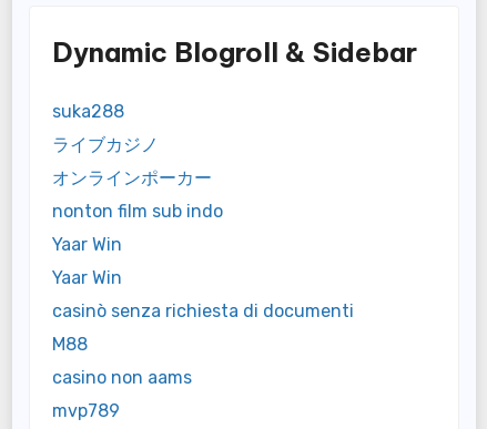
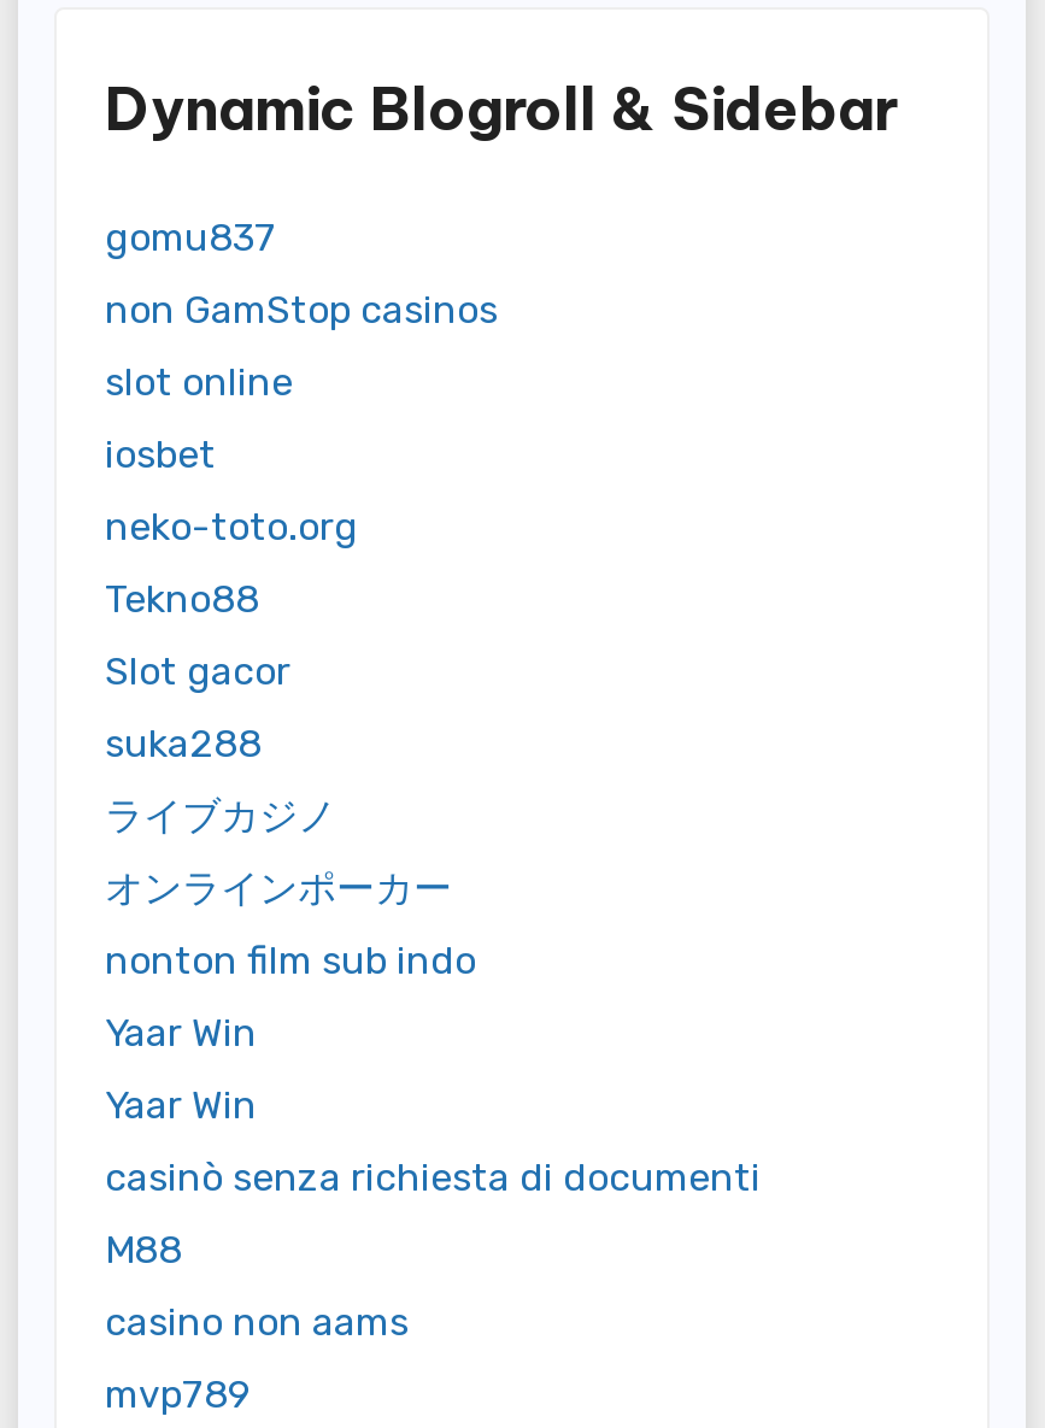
none -> [105,214,498,694] gomu837 | non GamStop casinos | slot online | iosbet | neko-toto.org | Tekno88 | Slot gacor

